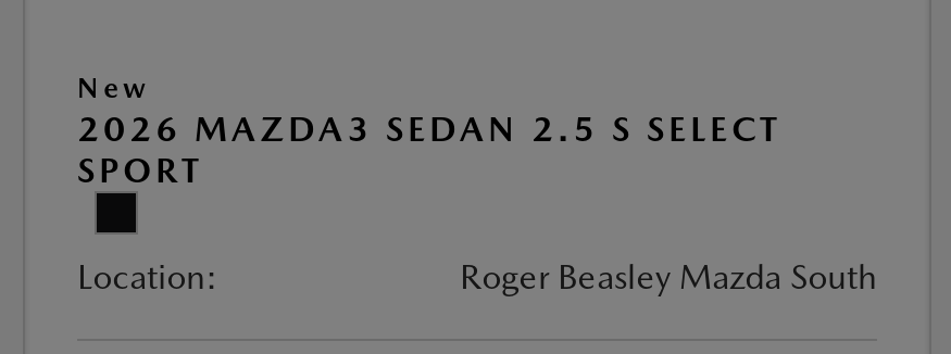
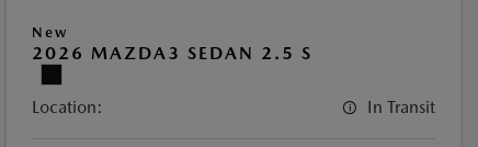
[77,109,781,191] 2026 MAZDA3 SEDAN 2.5 S SELECT | SPORT -> [32,43,312,64] 2026 MAZDA3 SEDAN 2.5 S
[460,256,877,298] Roger Beasley Mazda South -> [367,97,435,117] In Transit

